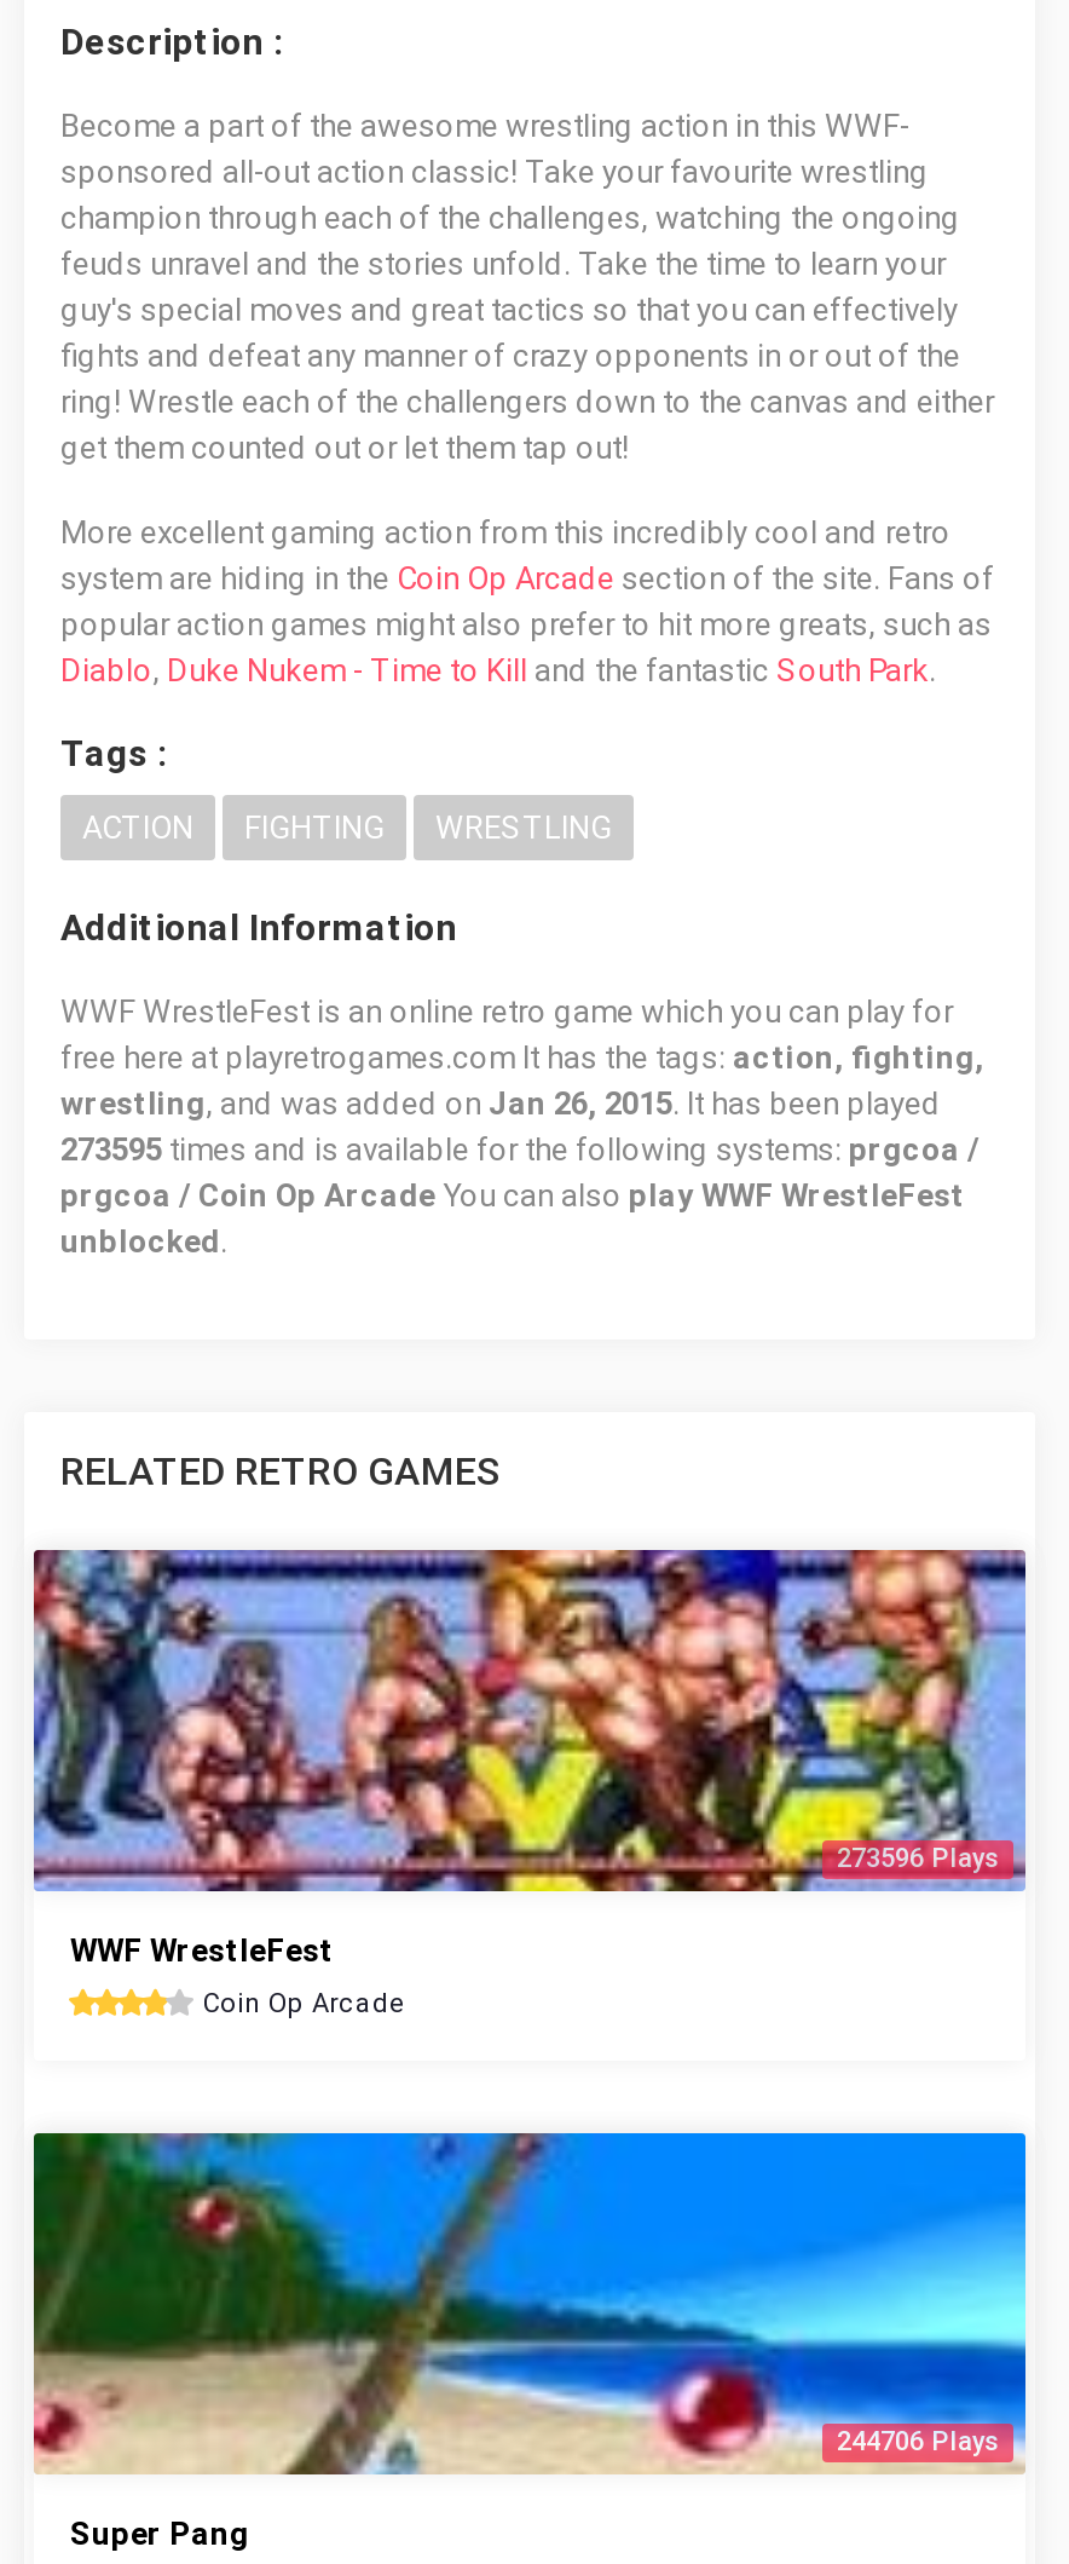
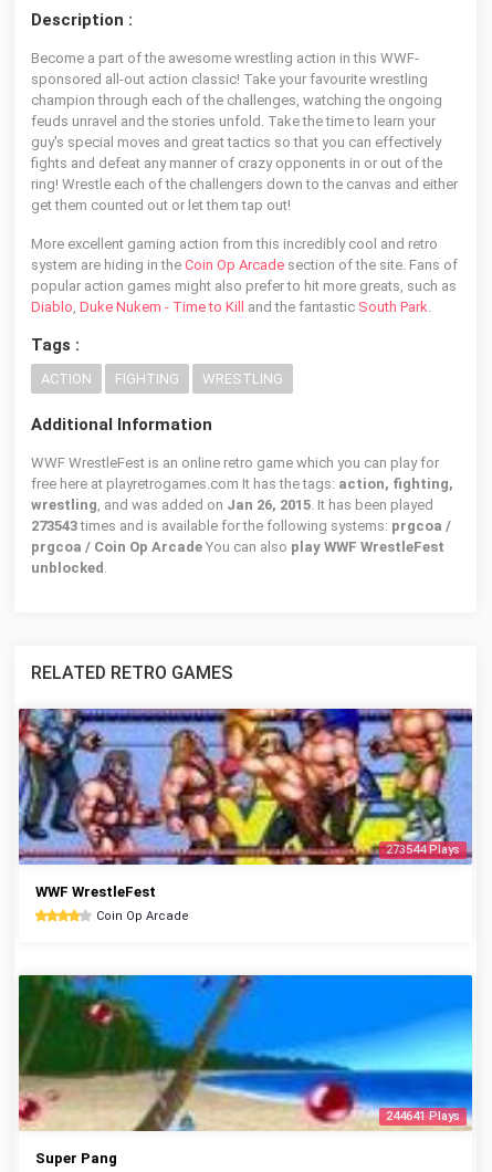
[60,1131,980,1168] 273595 times and is available for the following systems: prgcoa / -> [31,517,451,534] 273543 times and is available for the following systems: prgcoa /
[837,1843,999,1874] 273596 Plays -> [386,843,460,857] 273544 Plays
[837,2426,999,2458] 244706 Plays -> [386,1109,460,1123] 244641 Plays

